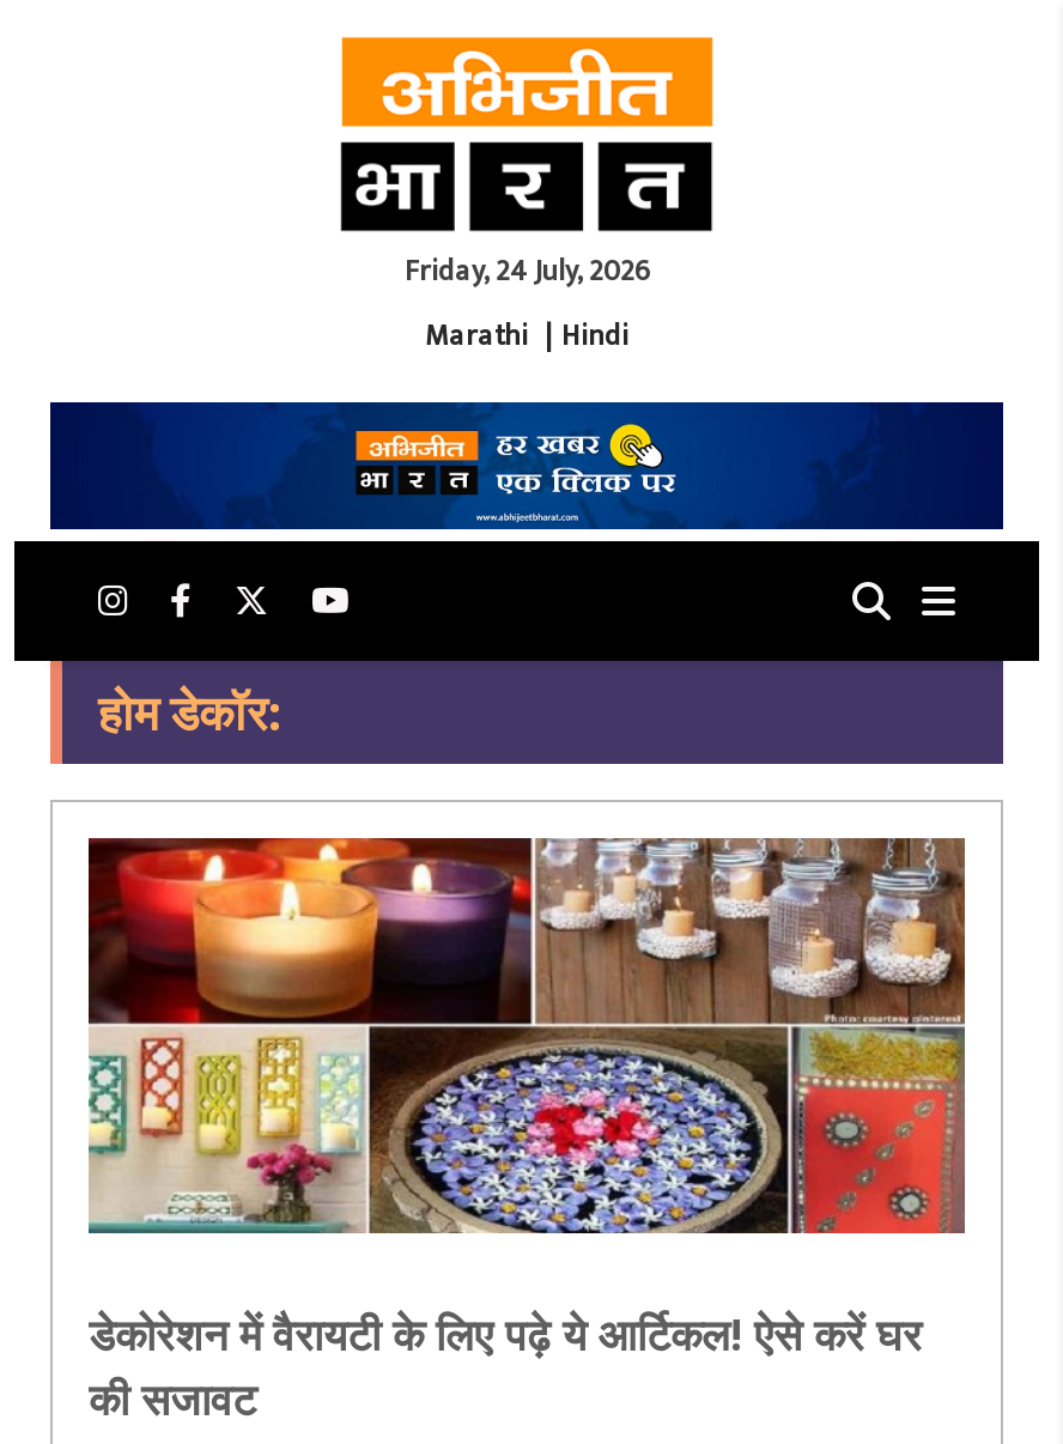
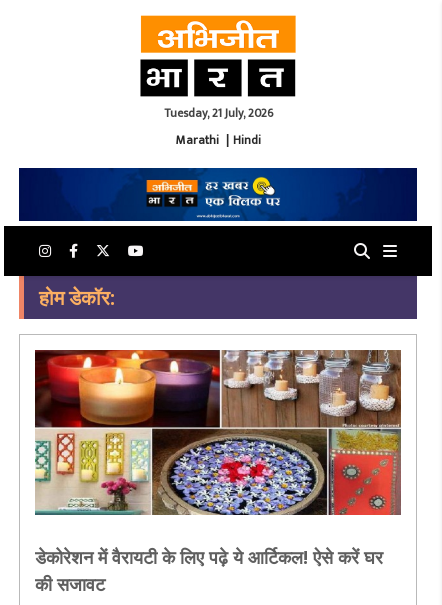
[405,247,649,295] Friday, 24 July, 2026 -> [163,103,272,123] Tuesday, 21 July, 2026

